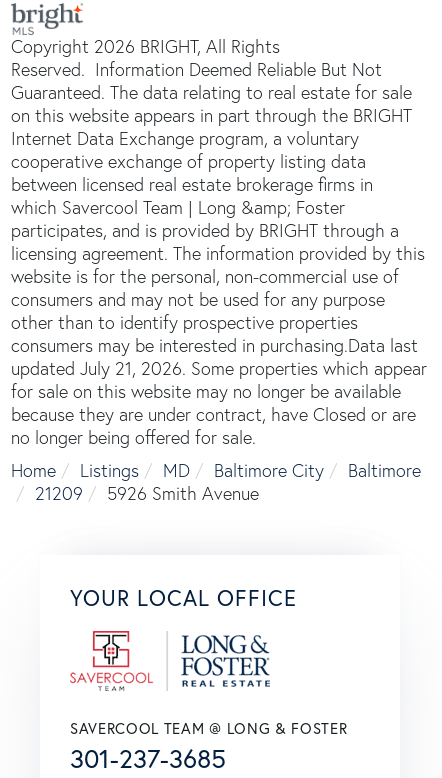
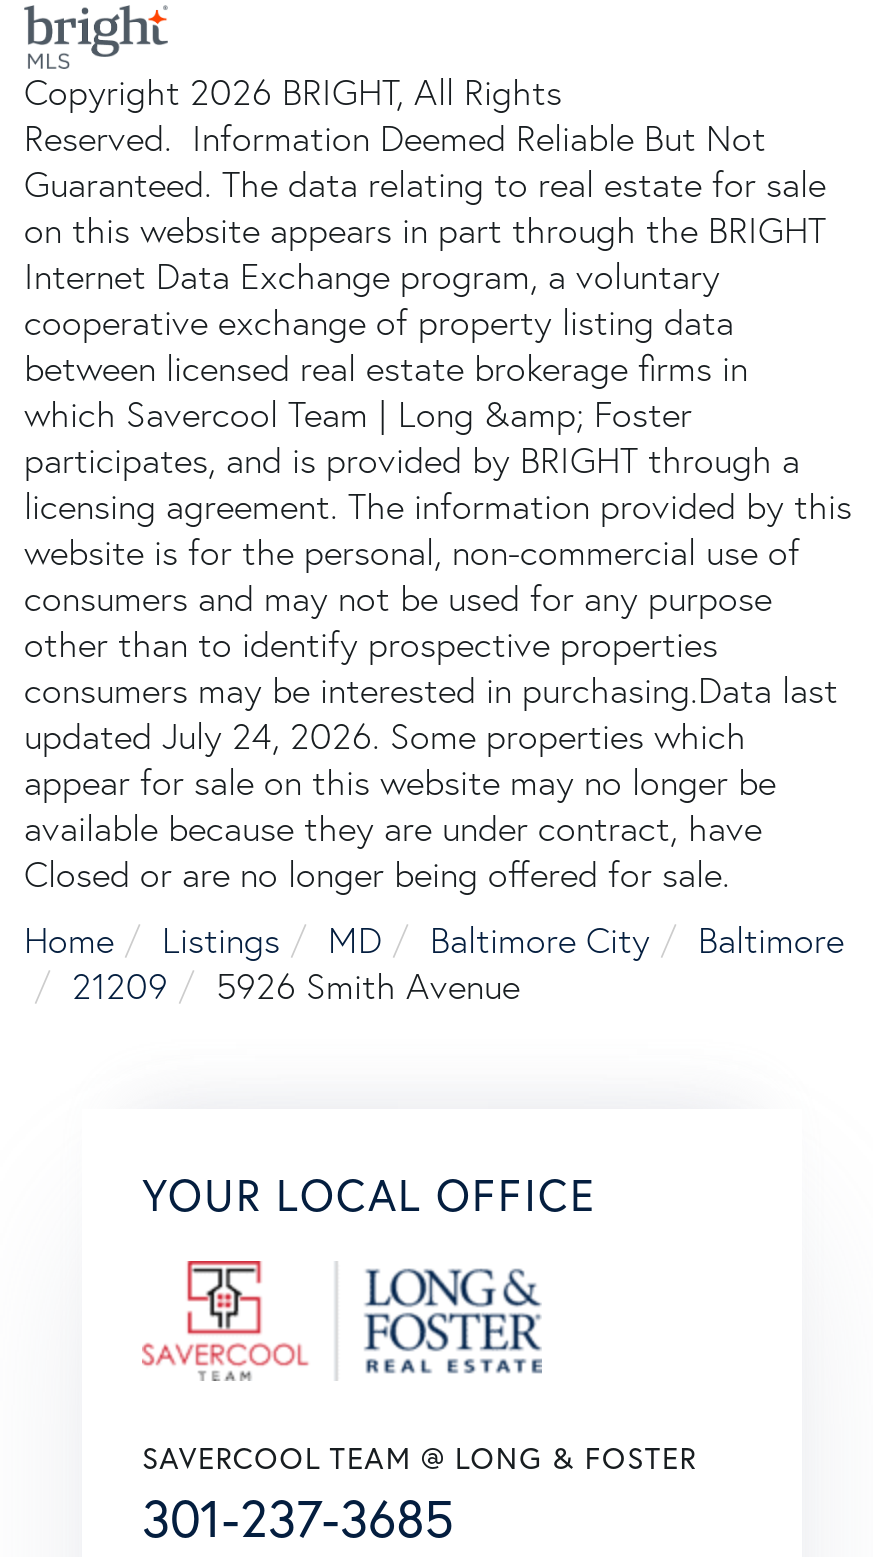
[11,357,427,449] updated July 21, 2026. Some properties which appear | for sale on this website may no longer be available | because they are under contract, have Closed or are | no longer being offered for sale. -> [24,712,776,896] updated July 24, 2026. Some properties which | appear for sale on this website may no longer be | available because they are under contract, have | Closed or are no longer being offered for sale.

